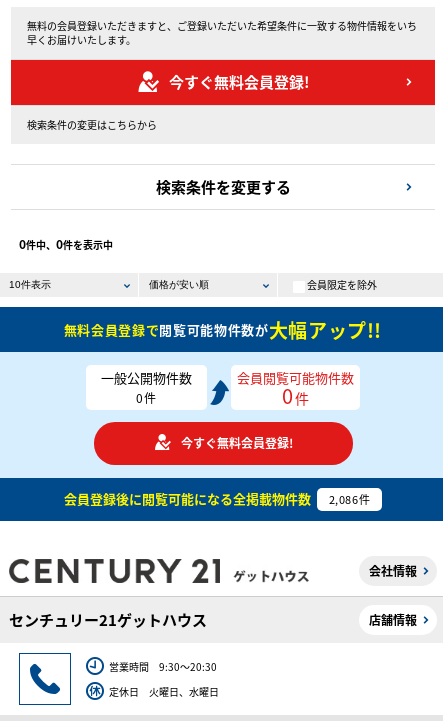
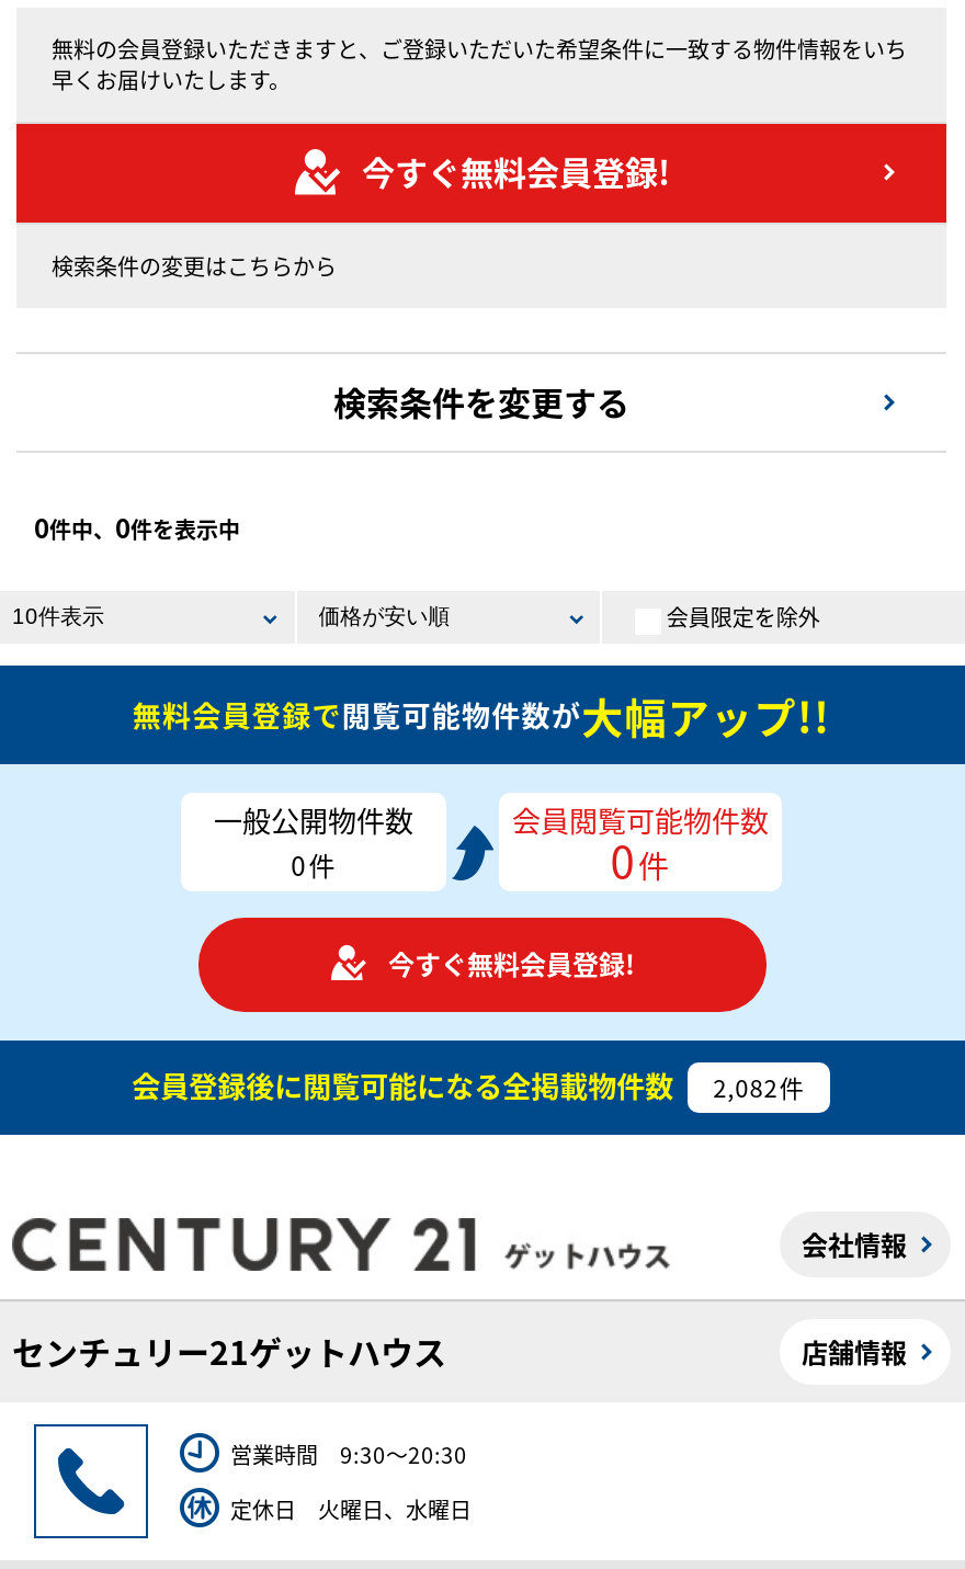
[64,489,370,508] 会員登録後に閲覧可能になる全掲載物件数 2,086件 -> [132,1066,805,1107] 会員登録後に閲覧可能になる全掲載物件数 2,082件

